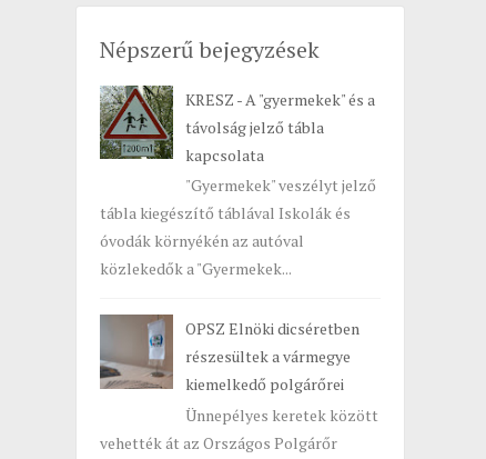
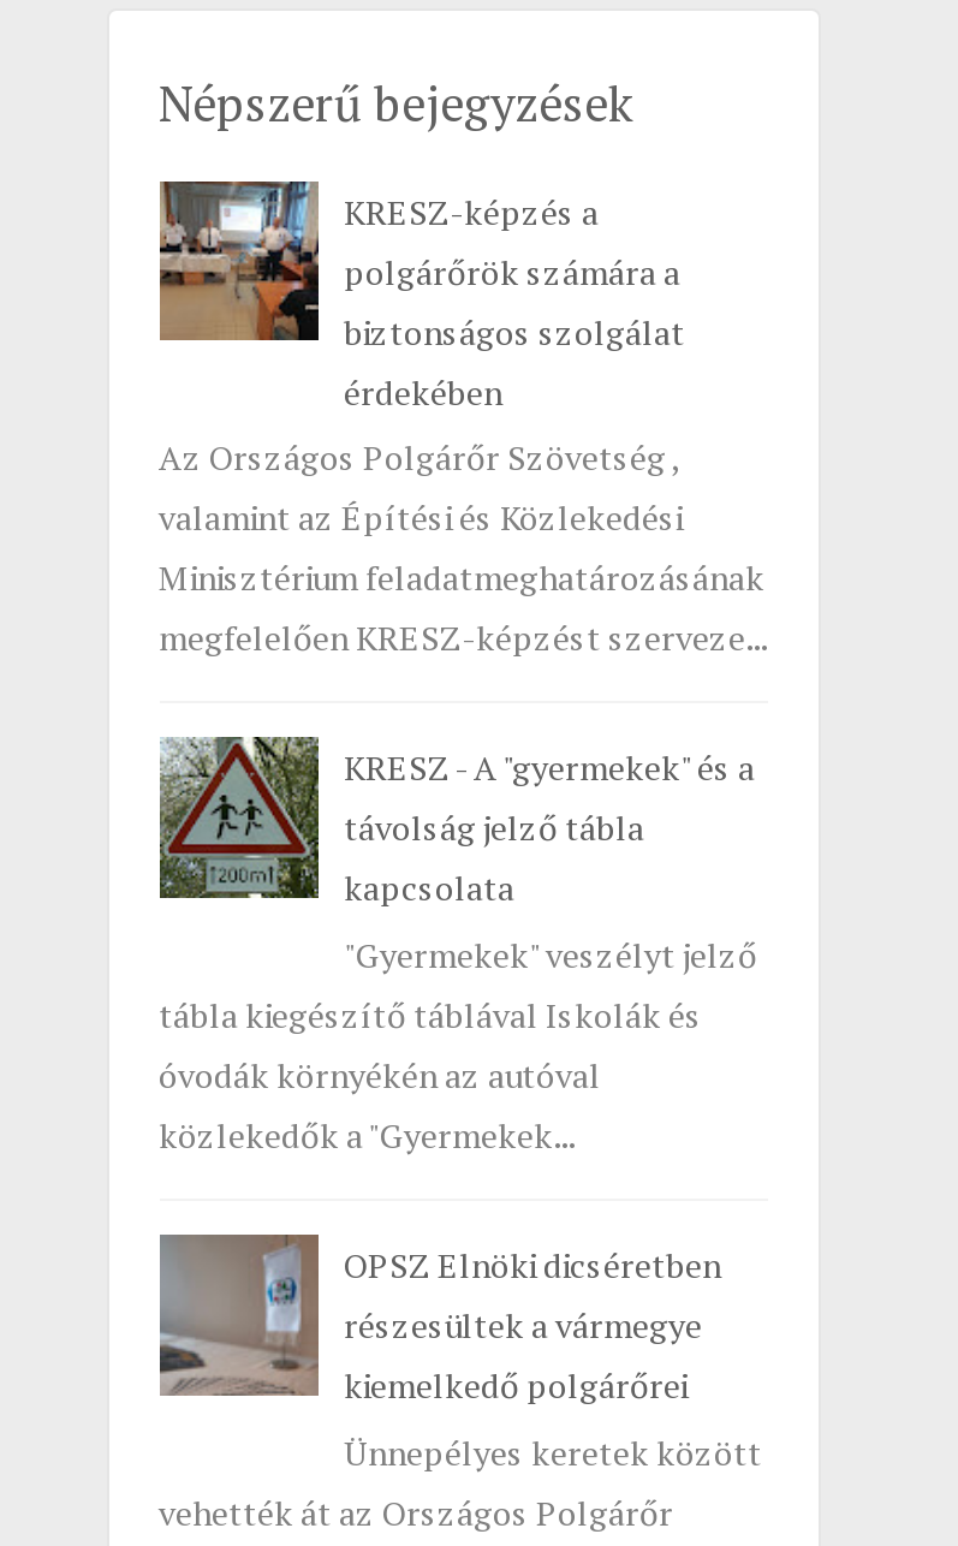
none -> [157,179,767,661] [image] | KRESZ-képzés a | polgárőrök számára a | biztonságos szolgálat | érdekében | Az Országos Polgárőr Szövetség , | valamint az Építési és Közlekedési | Minisztérium feladatmeghatározásának | megfelelően KRESZ-képzést szerveze...

